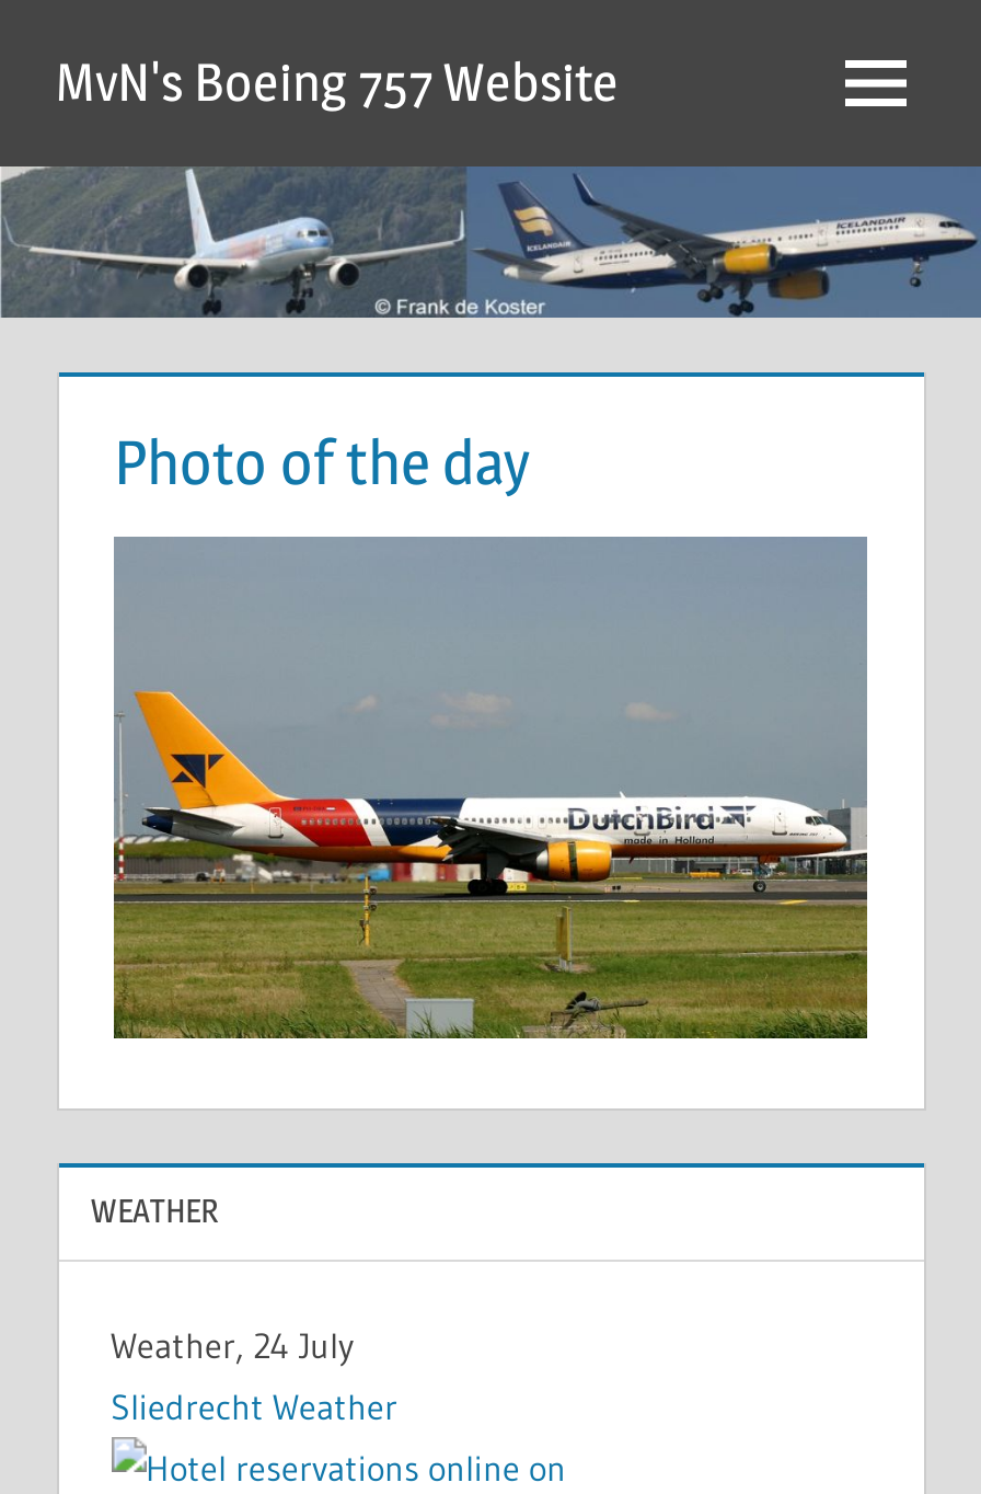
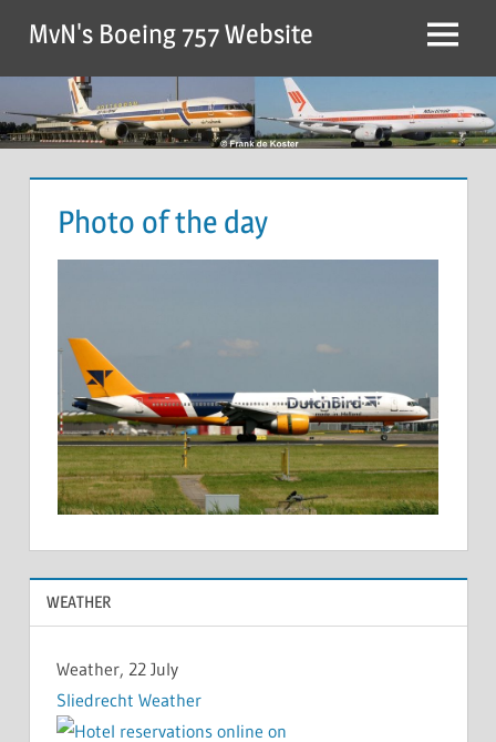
[7,166,974,318] [image] -> [3,77,493,149] [image]
[111,1322,354,1366] Weather, 24 July -> [56,658,178,680] Weather, 22 July

